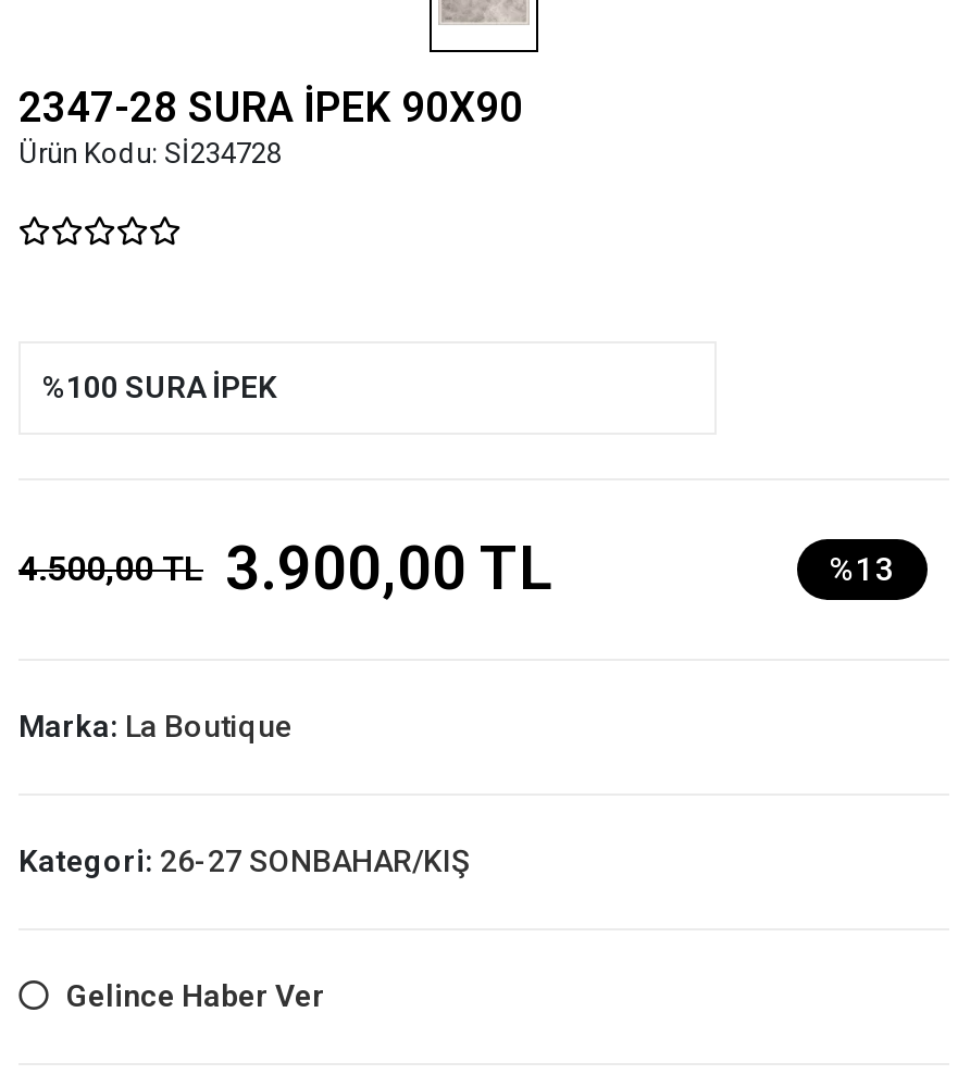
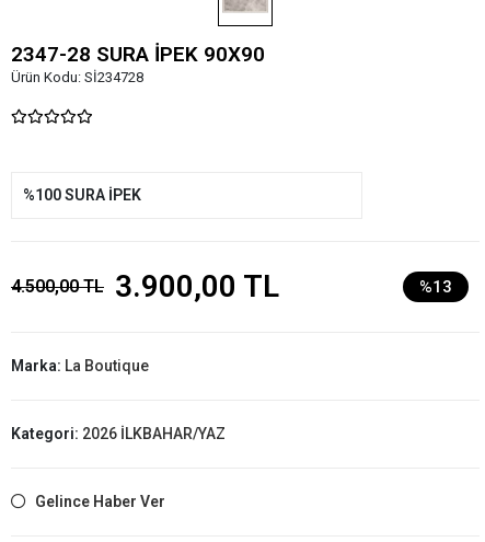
[18,842,469,877] Kategori: 26-27 SONBAHAR/KIŞ -> [11,424,226,442] Kategori: 2026 İLKBAHAR/YAZ

